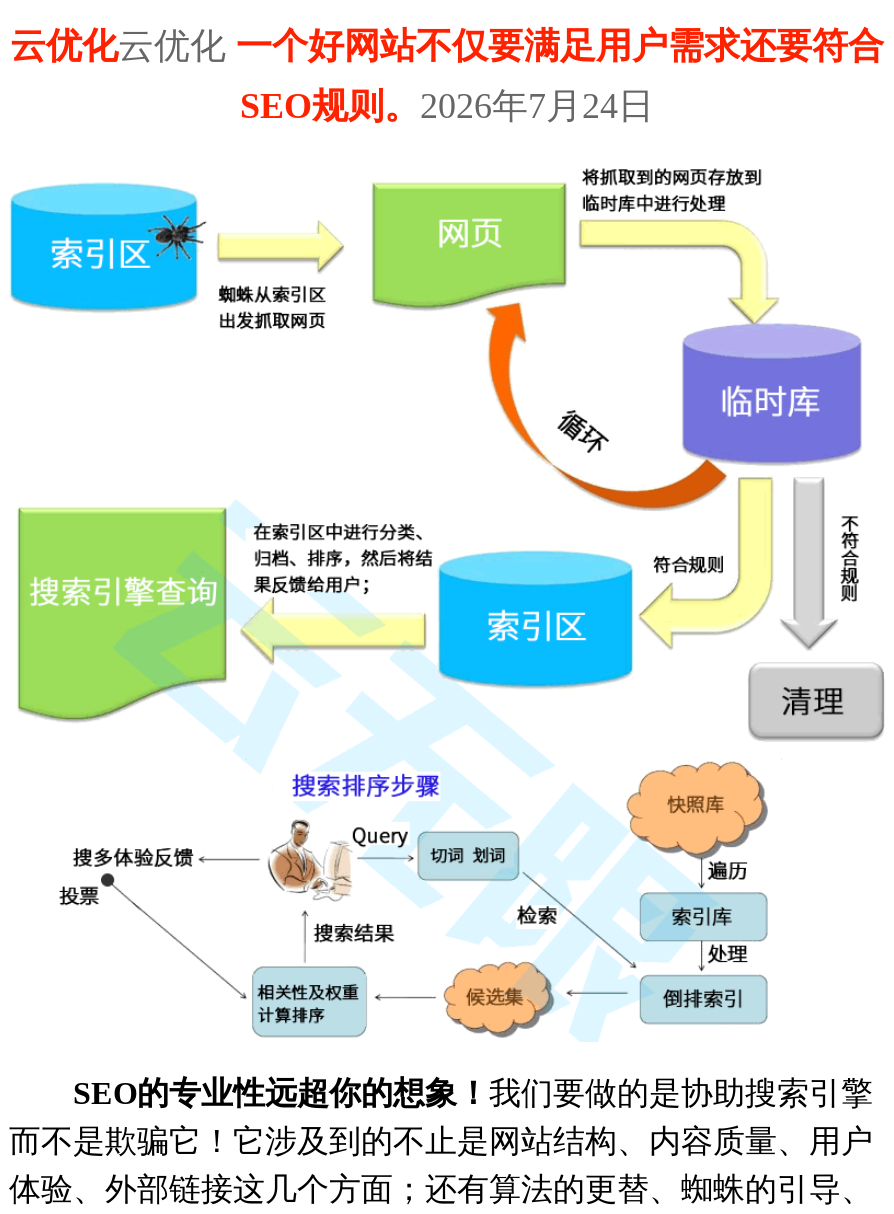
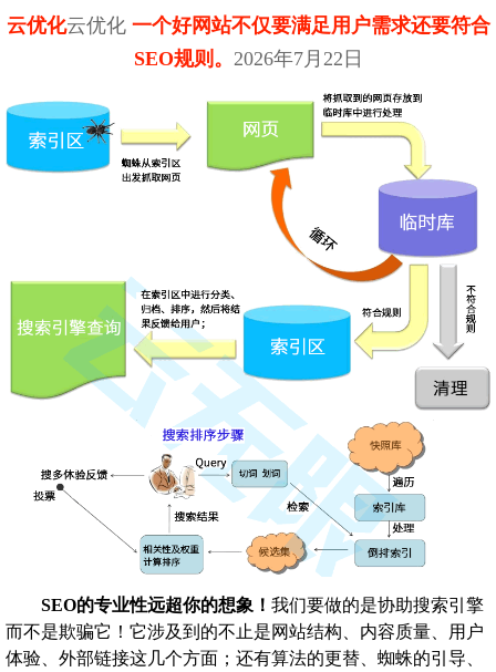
[240,87,654,127] SEO规则。2026年7月24日 -> [133,48,363,70] SEO规则。2026年7月22日

